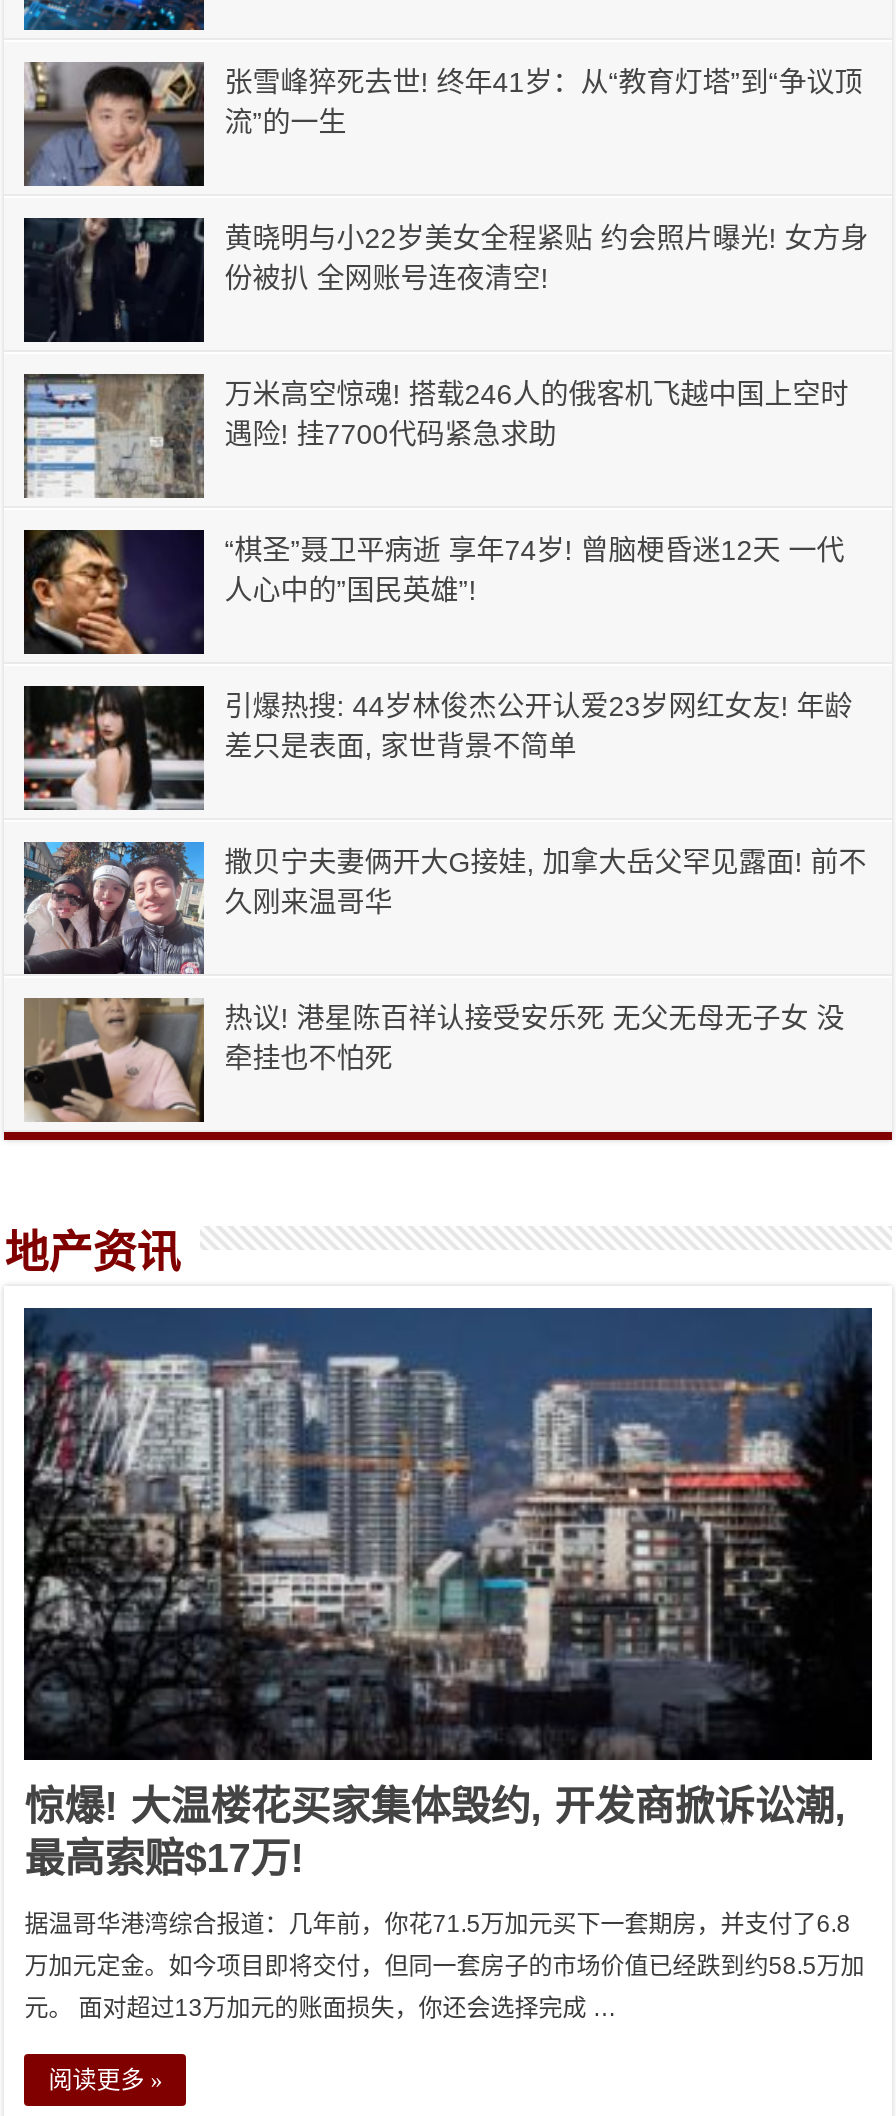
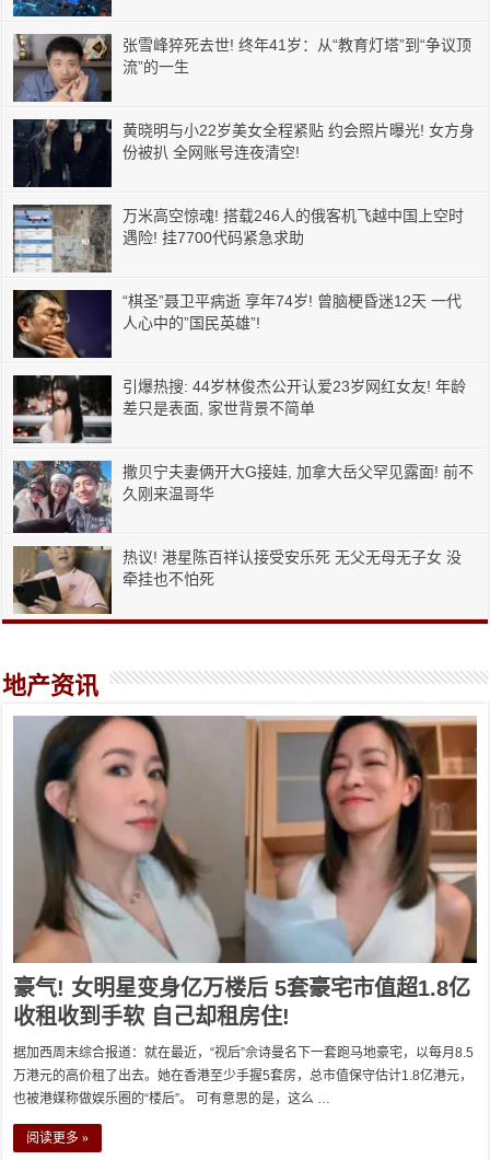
[22,1306,874,1879] [image] | 惊爆! 大温楼花买家集体毁约, 开发商掀诉讼潮, | 最高索赔$17万! -> [12,715,478,1028] [image] | 豪气! 女明星变身亿万楼后 5套豪宅市值超1.8亿 | 收租收到手软 自己却租房住!
[24,1909,850,1937] 据温哥华港湾综合报道：几年前，你花71.5万加元买下一套期房，并支付了6.8 -> [13,1045,474,1060] 据加西周末综合报道：就在最近，“视后”佘诗曼名下一套跑马地豪宅，以每月8.5
[24,1951,864,1979] 万加元定金。如今项目即将交付，但同一套房子的市场价值已经跌到约58.5万加 -> [13,1068,473,1083] 万港元的高价租了出去。她在香港至少手握5套房，总市值保守估计1.8亿港元，
[24,1993,616,2021] 元。 面对超过13万加元的账面损失，你还会选择完成 … -> [13,1091,331,1106] 也被港媒称做娱乐圈的“楼后”。 可有意思的是，这么 …

